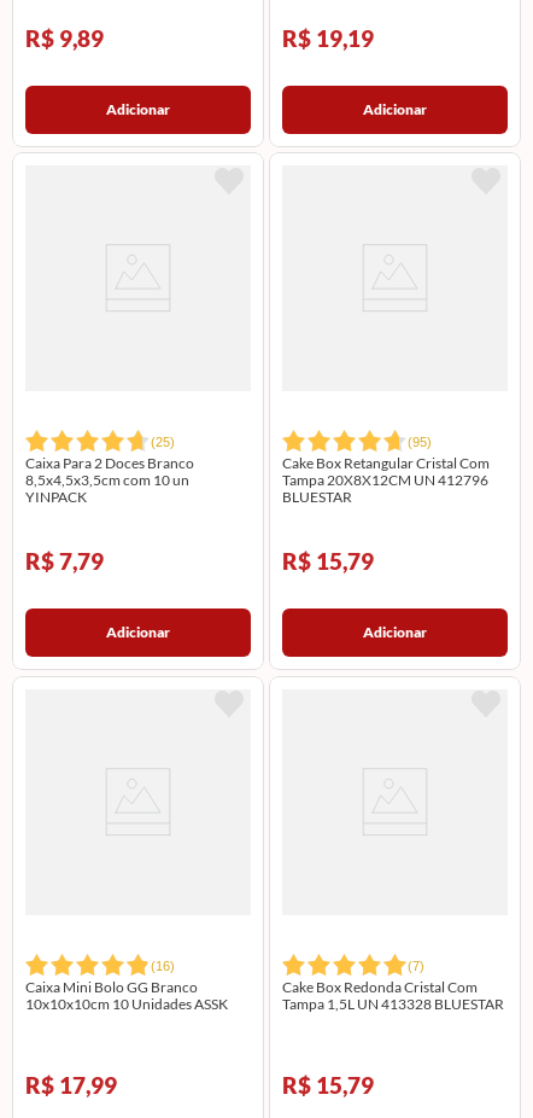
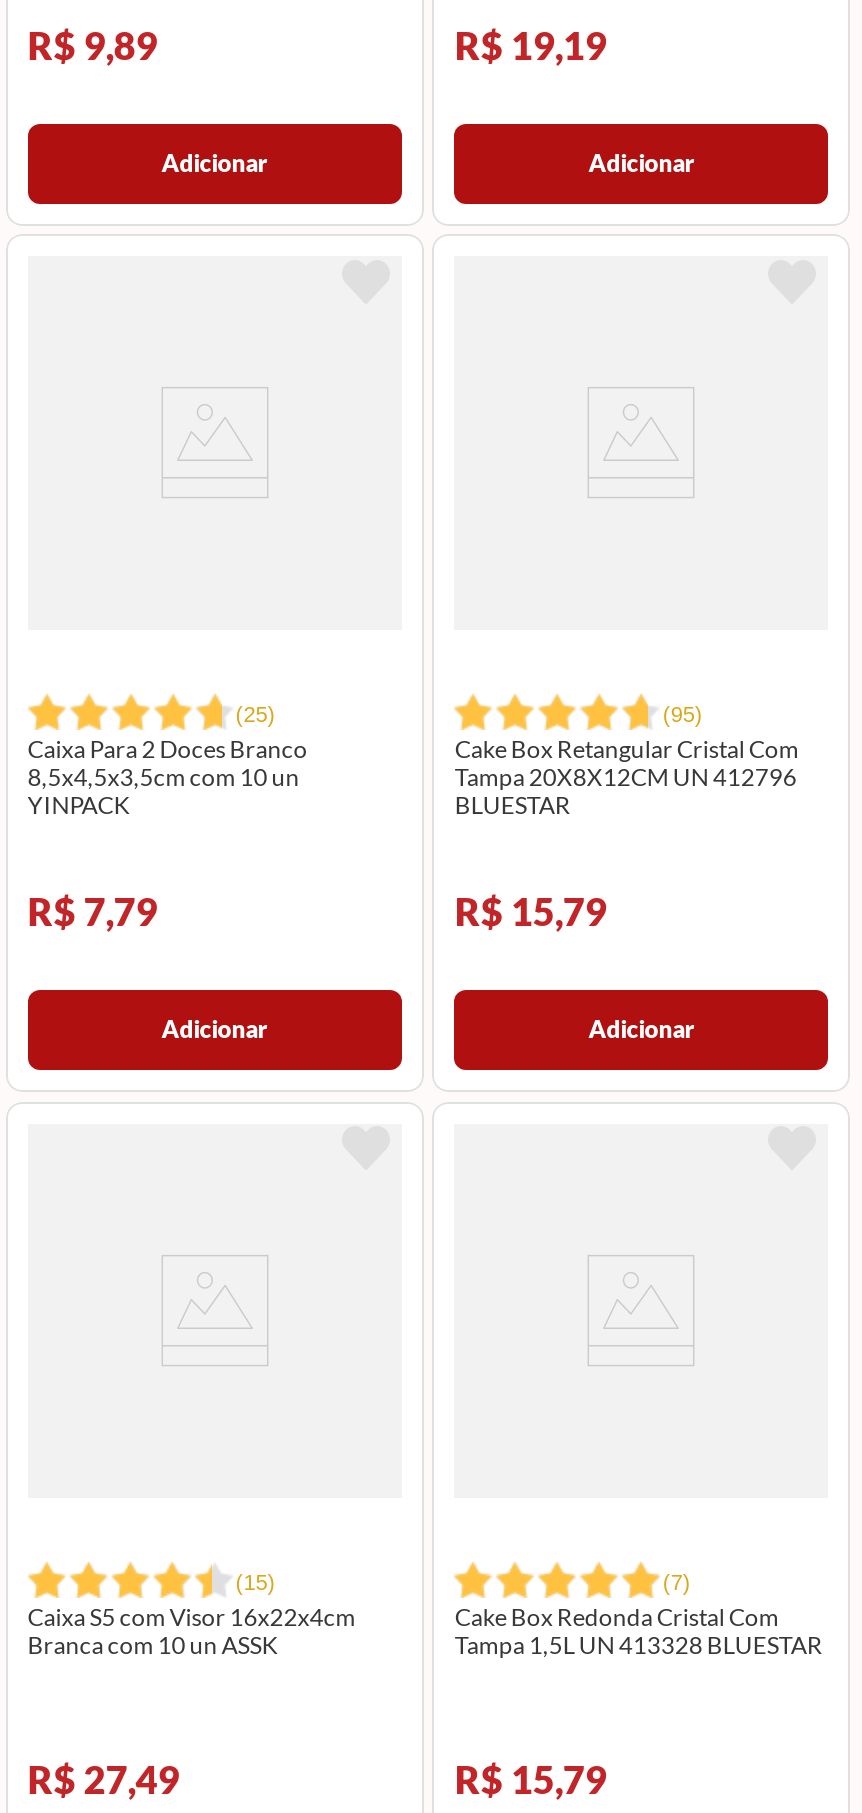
[25,958,228,1013] (16) | Caixa Mini Bolo GG Branco | 10x10x10cm 10 Unidades ASSK -> [28,1570,356,1660] (15) | Caixa S5 com Visor 16x22x4cm | Branca com 10 un ASSK
[25,1071,117,1098] R$ 17,99 -> [28,1756,180,1802] R$ 27,49

